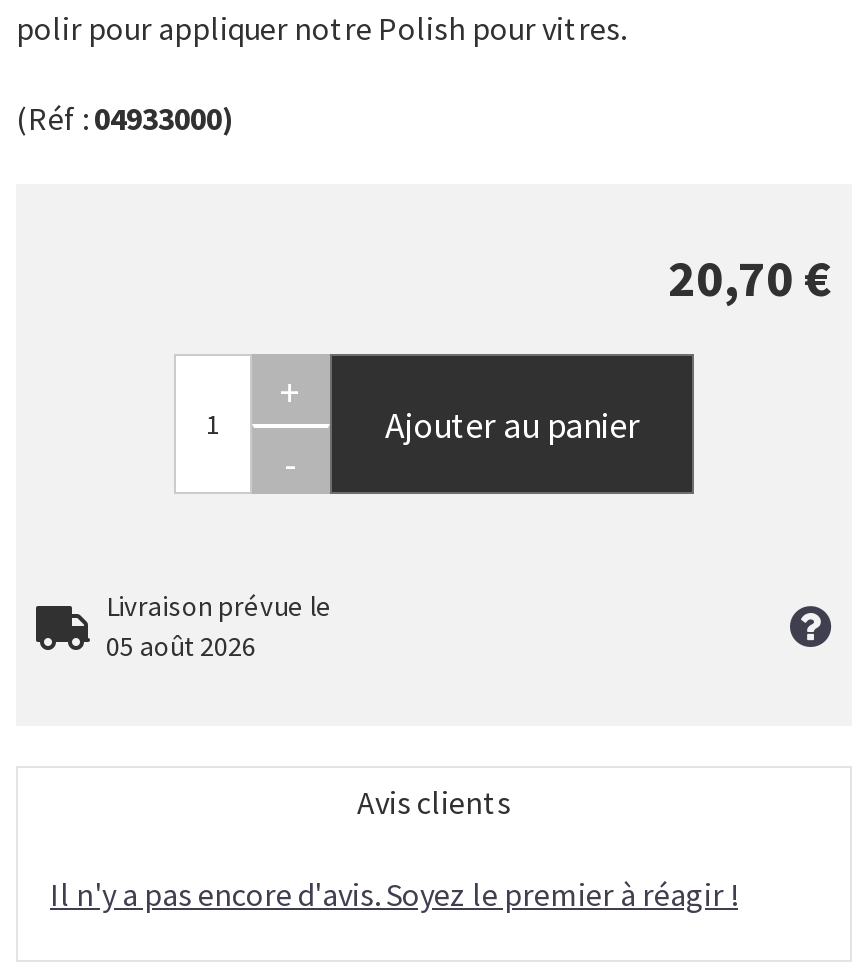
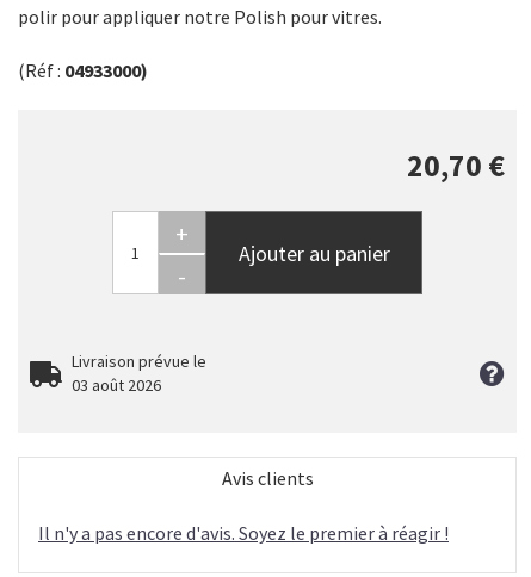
[106,628,256,664] 05 août 2026 -> [72,374,161,396] 03 août 2026

